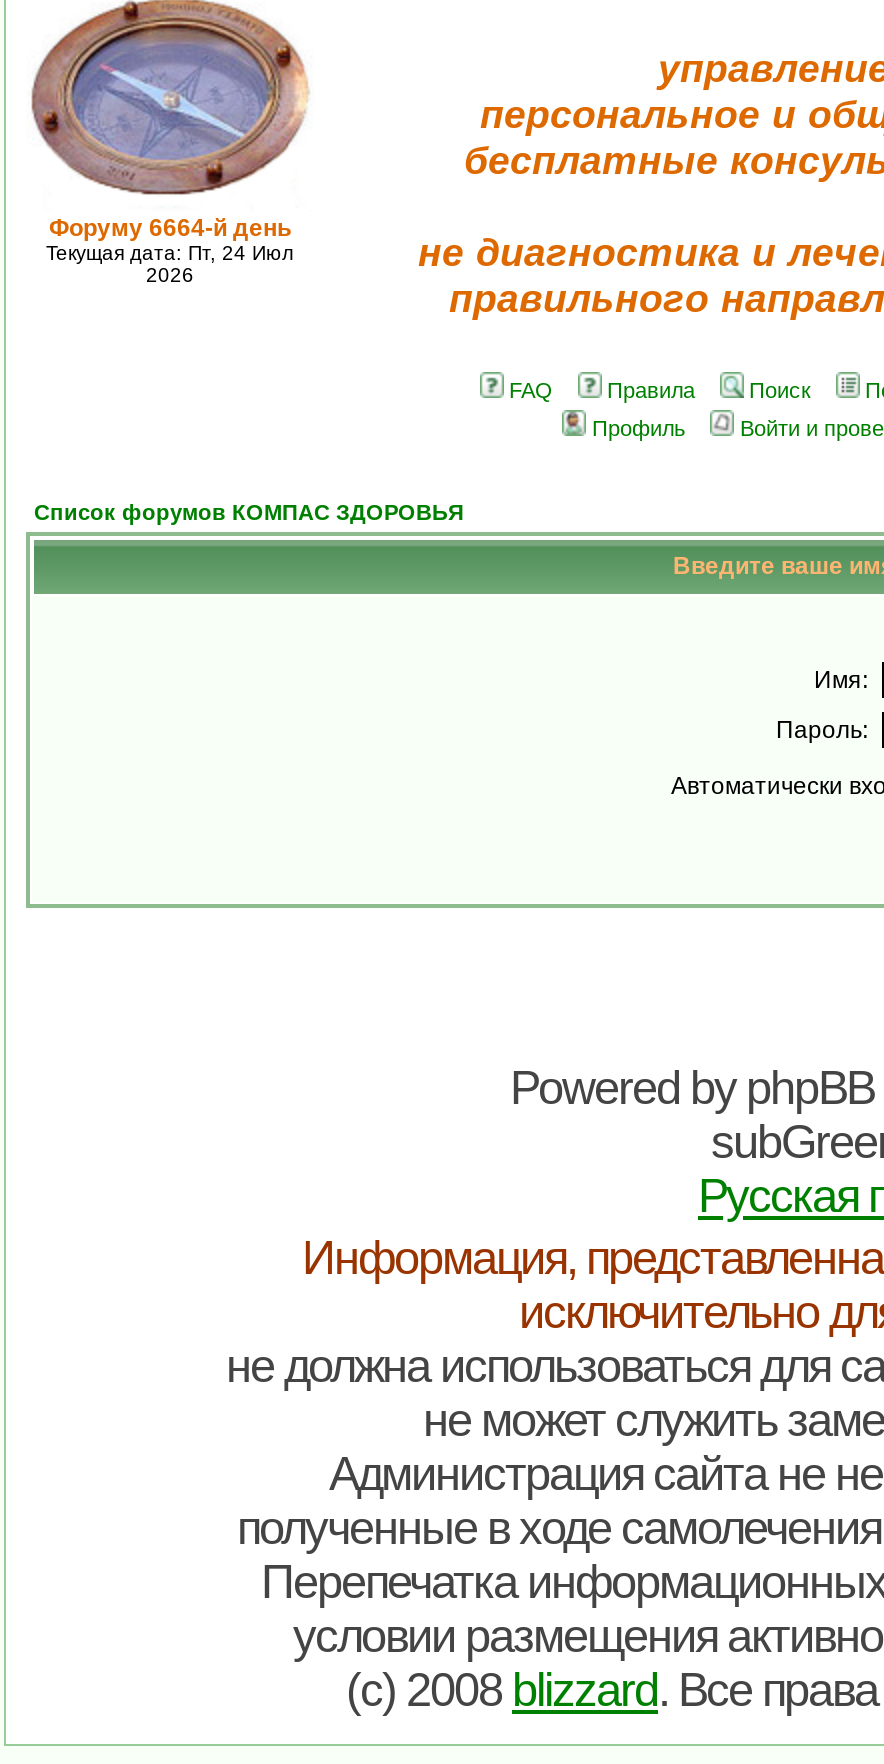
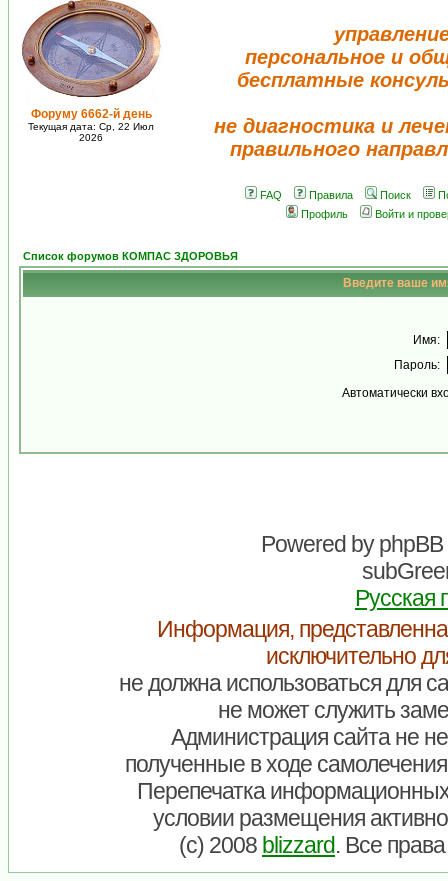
[49,214,291,242] Форуму 6664-й день -> [30,107,151,121] Форуму 6662-й день
[46,242,294,264] Текущая дата: Пт, 24 Июл -> [28,121,154,132] Текущая дата: Ср, 22 Июл

